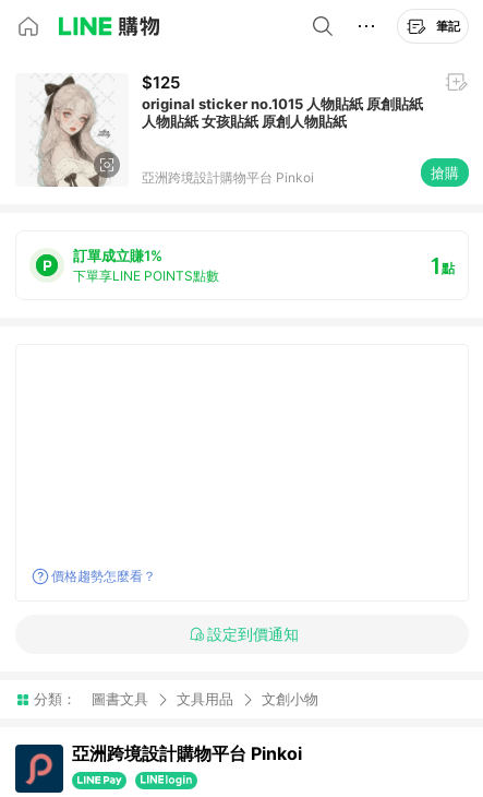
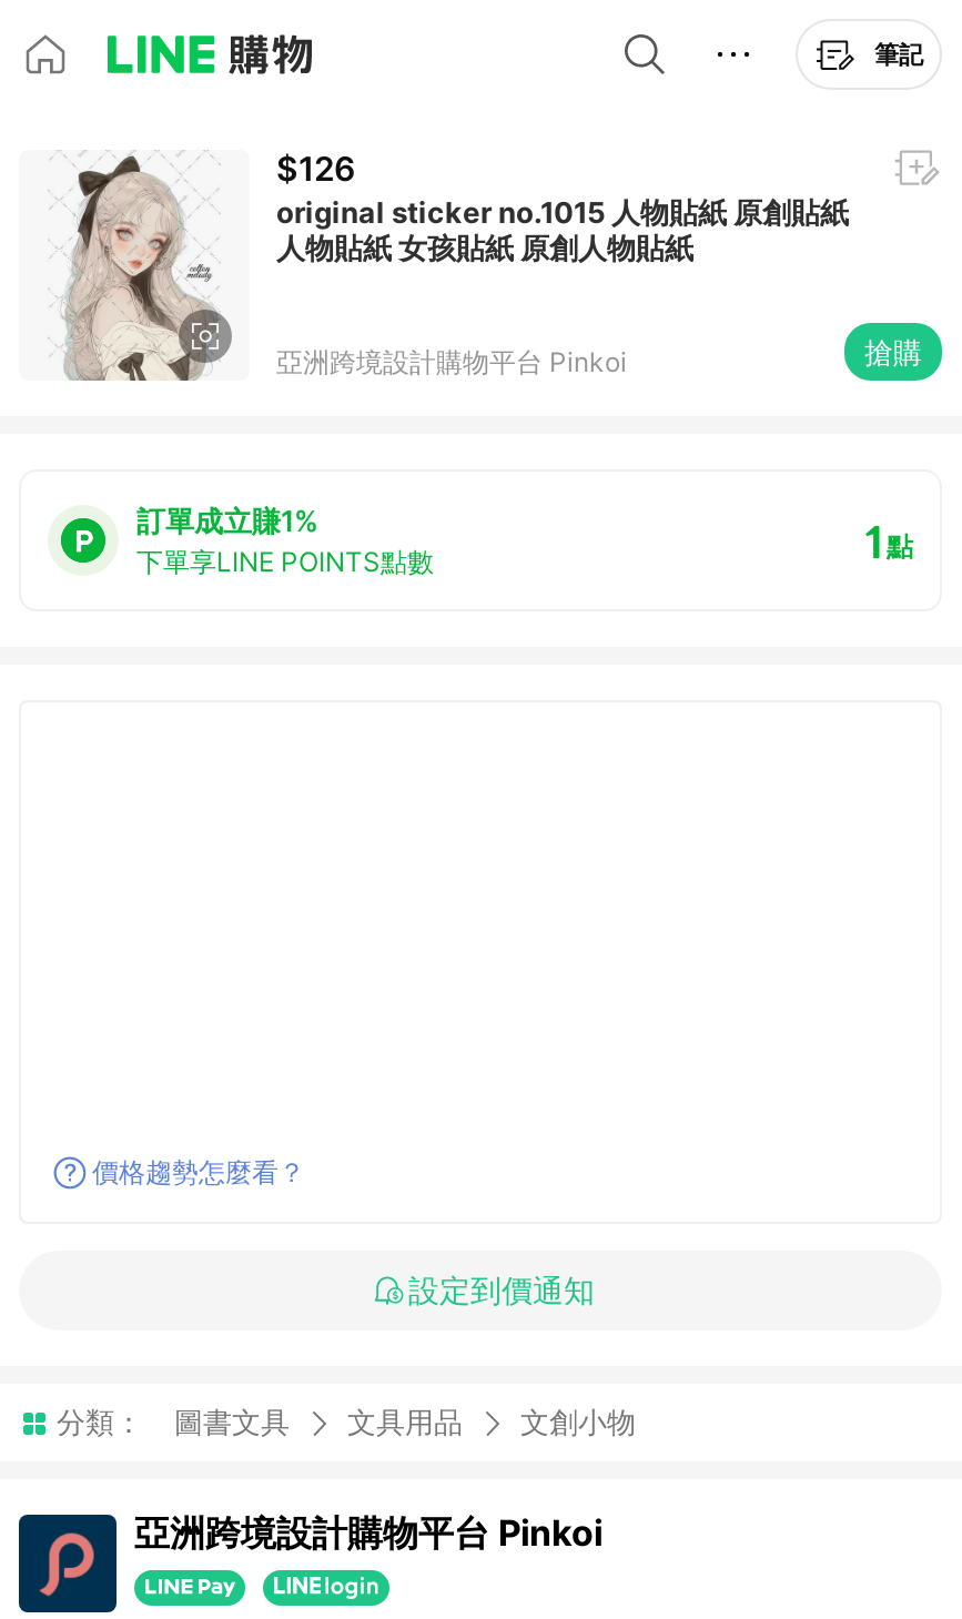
[142,72,180,93] $125 -> [276,148,356,190] $126

